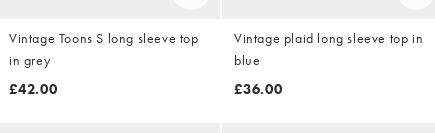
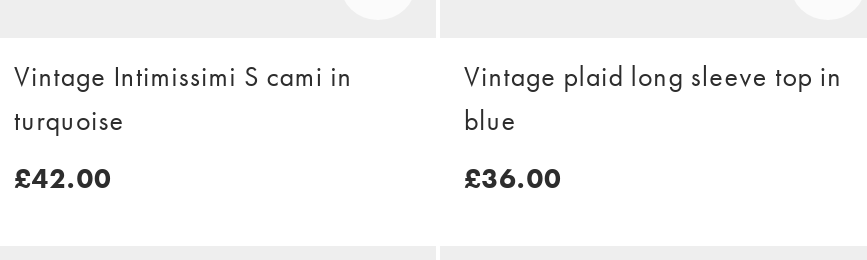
[9,29,199,69] Vintage Toons S long sleeve top | in grey -> [14,57,353,137] Vintage Intimissimi S cami in | turquoise

